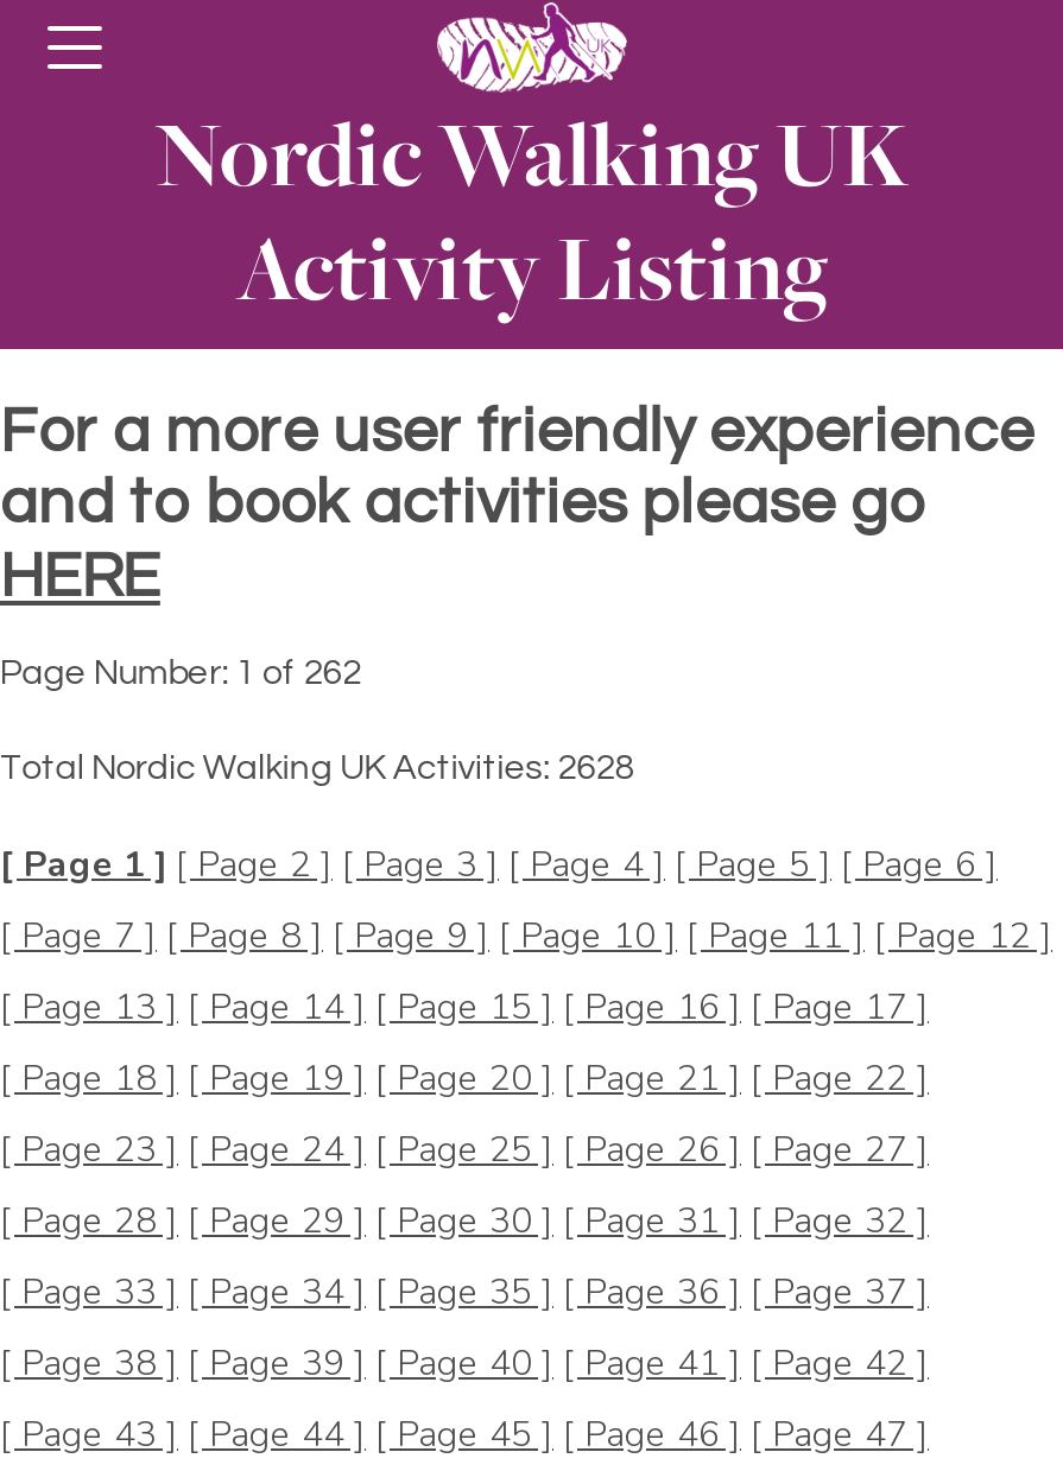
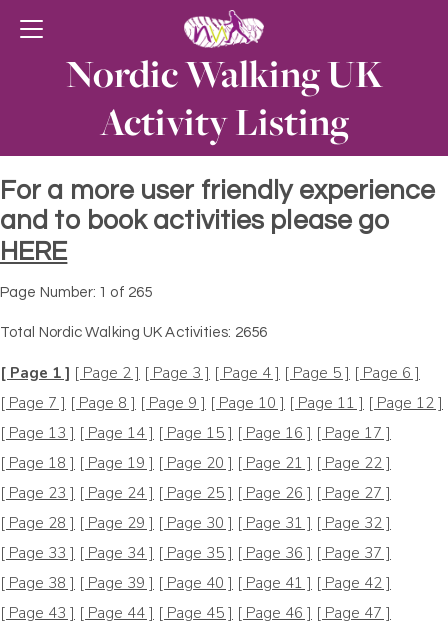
[0,655,361,691] Page Number: 1 of 262 -> [0,285,152,300] Page Number: 1 of 265
[0,750,634,786] Total Nordic Walking UK Activities: 2628 -> [0,325,267,340] Total Nordic Walking UK Activities: 2656

